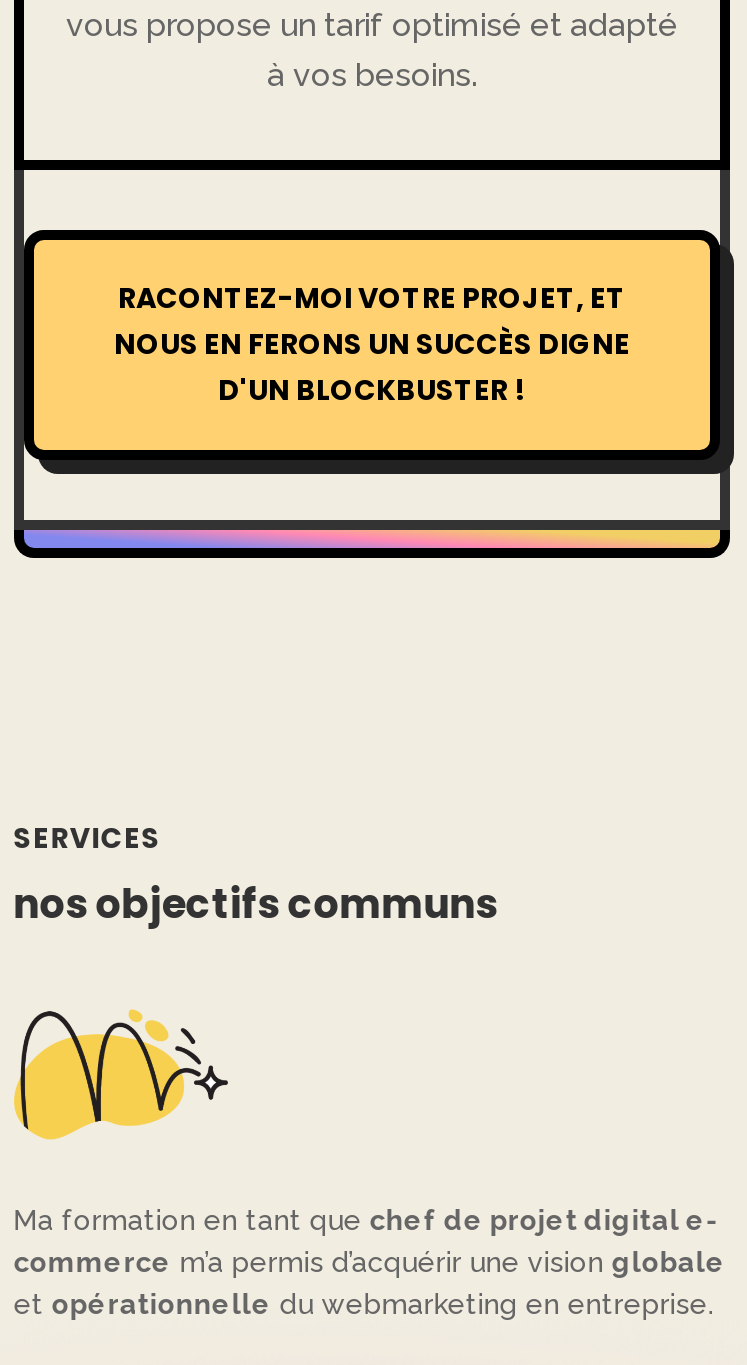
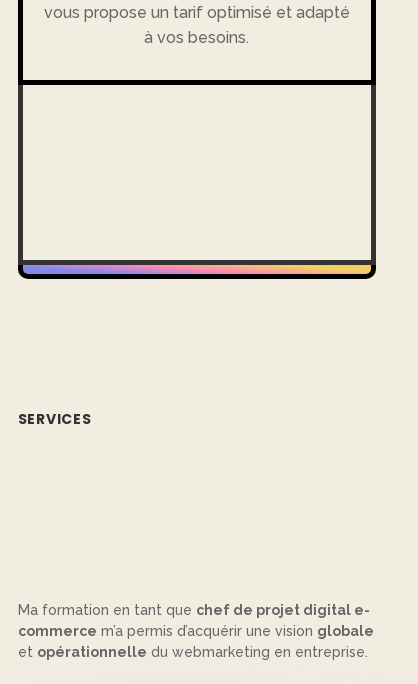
[24,228,736,476] [image] | RACONTEZ-MOI VOTRE PROJET, ET | NOUS EN FERONS UN SUCCÈS DIGNE | D'UN BLOCKBUSTER ! -> none
[14,875,498,931] nos objectifs communs -> none
[12,1008,230,1142] [image] -> none

